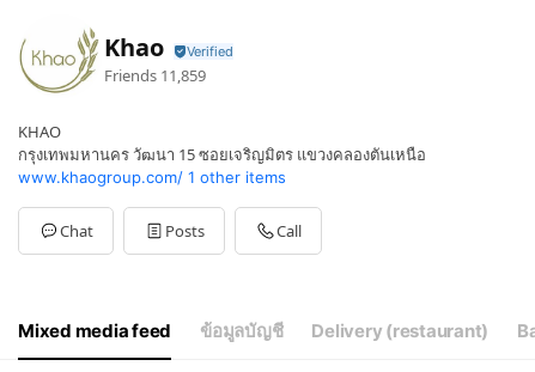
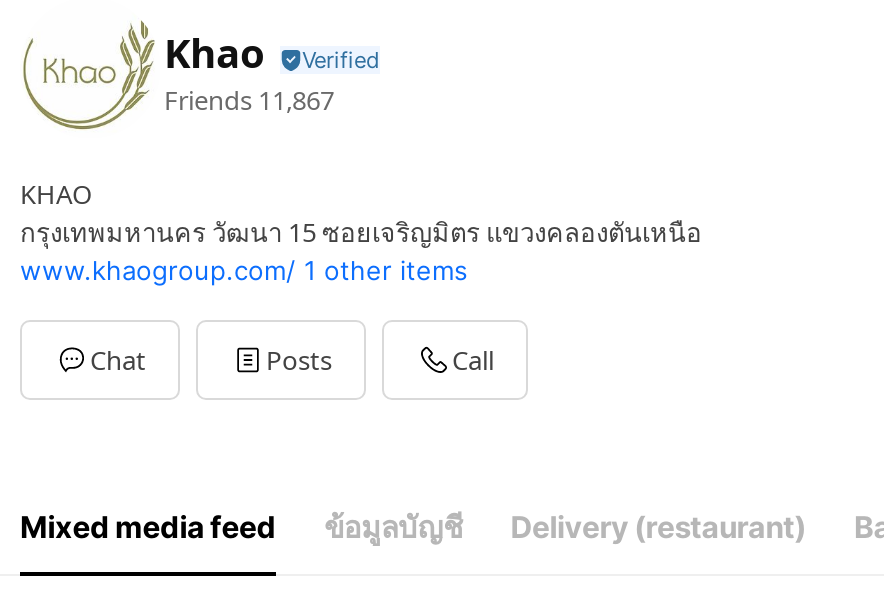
[104,64,206,86] Friends 11,859 -> [164,81,334,117] Friends 11,867

